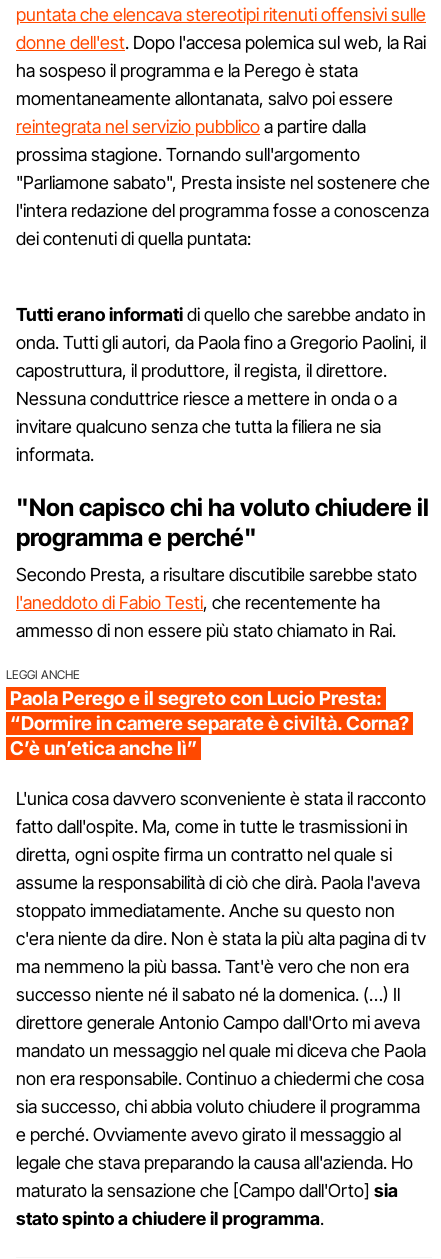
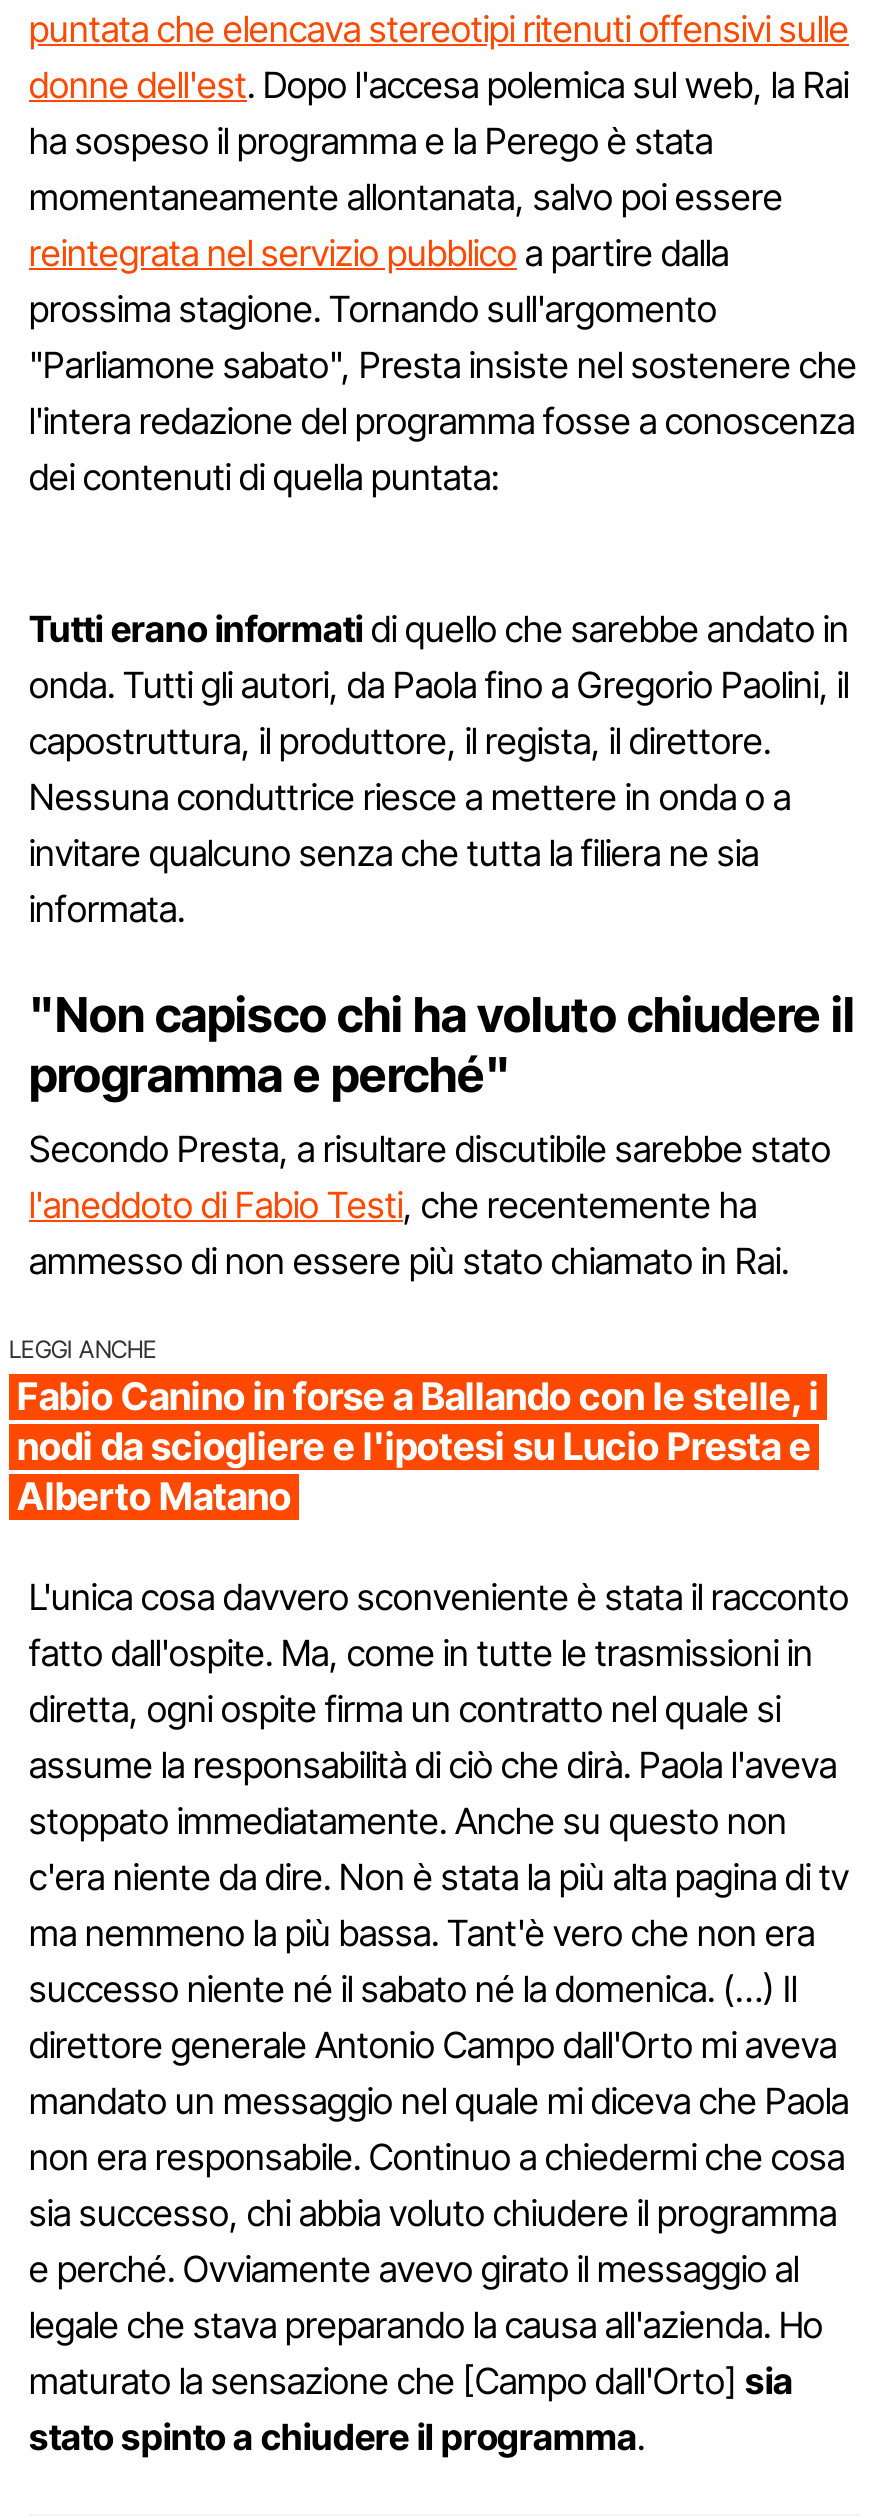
[10,687,409,760] Paola Perego e il segreto con Lucio Presta: | “Dormire in camere separate è civiltà. Corna? | C’è un’etica anche lì” -> [17,1374,819,1520] Fabio Canino in forse a Ballando con le stelle, i | nodi da sciogliere e l'ipotesi su Lucio Presta e | Alberto Matano

